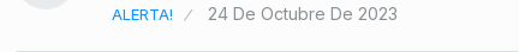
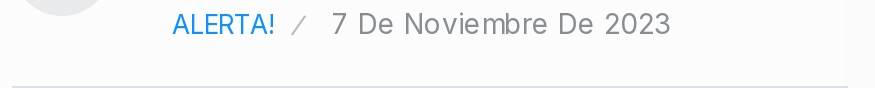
[208,3,398,23] 24 De Octubre De 2023 -> [332,5,670,39] 7 De Noviembre De 2023

